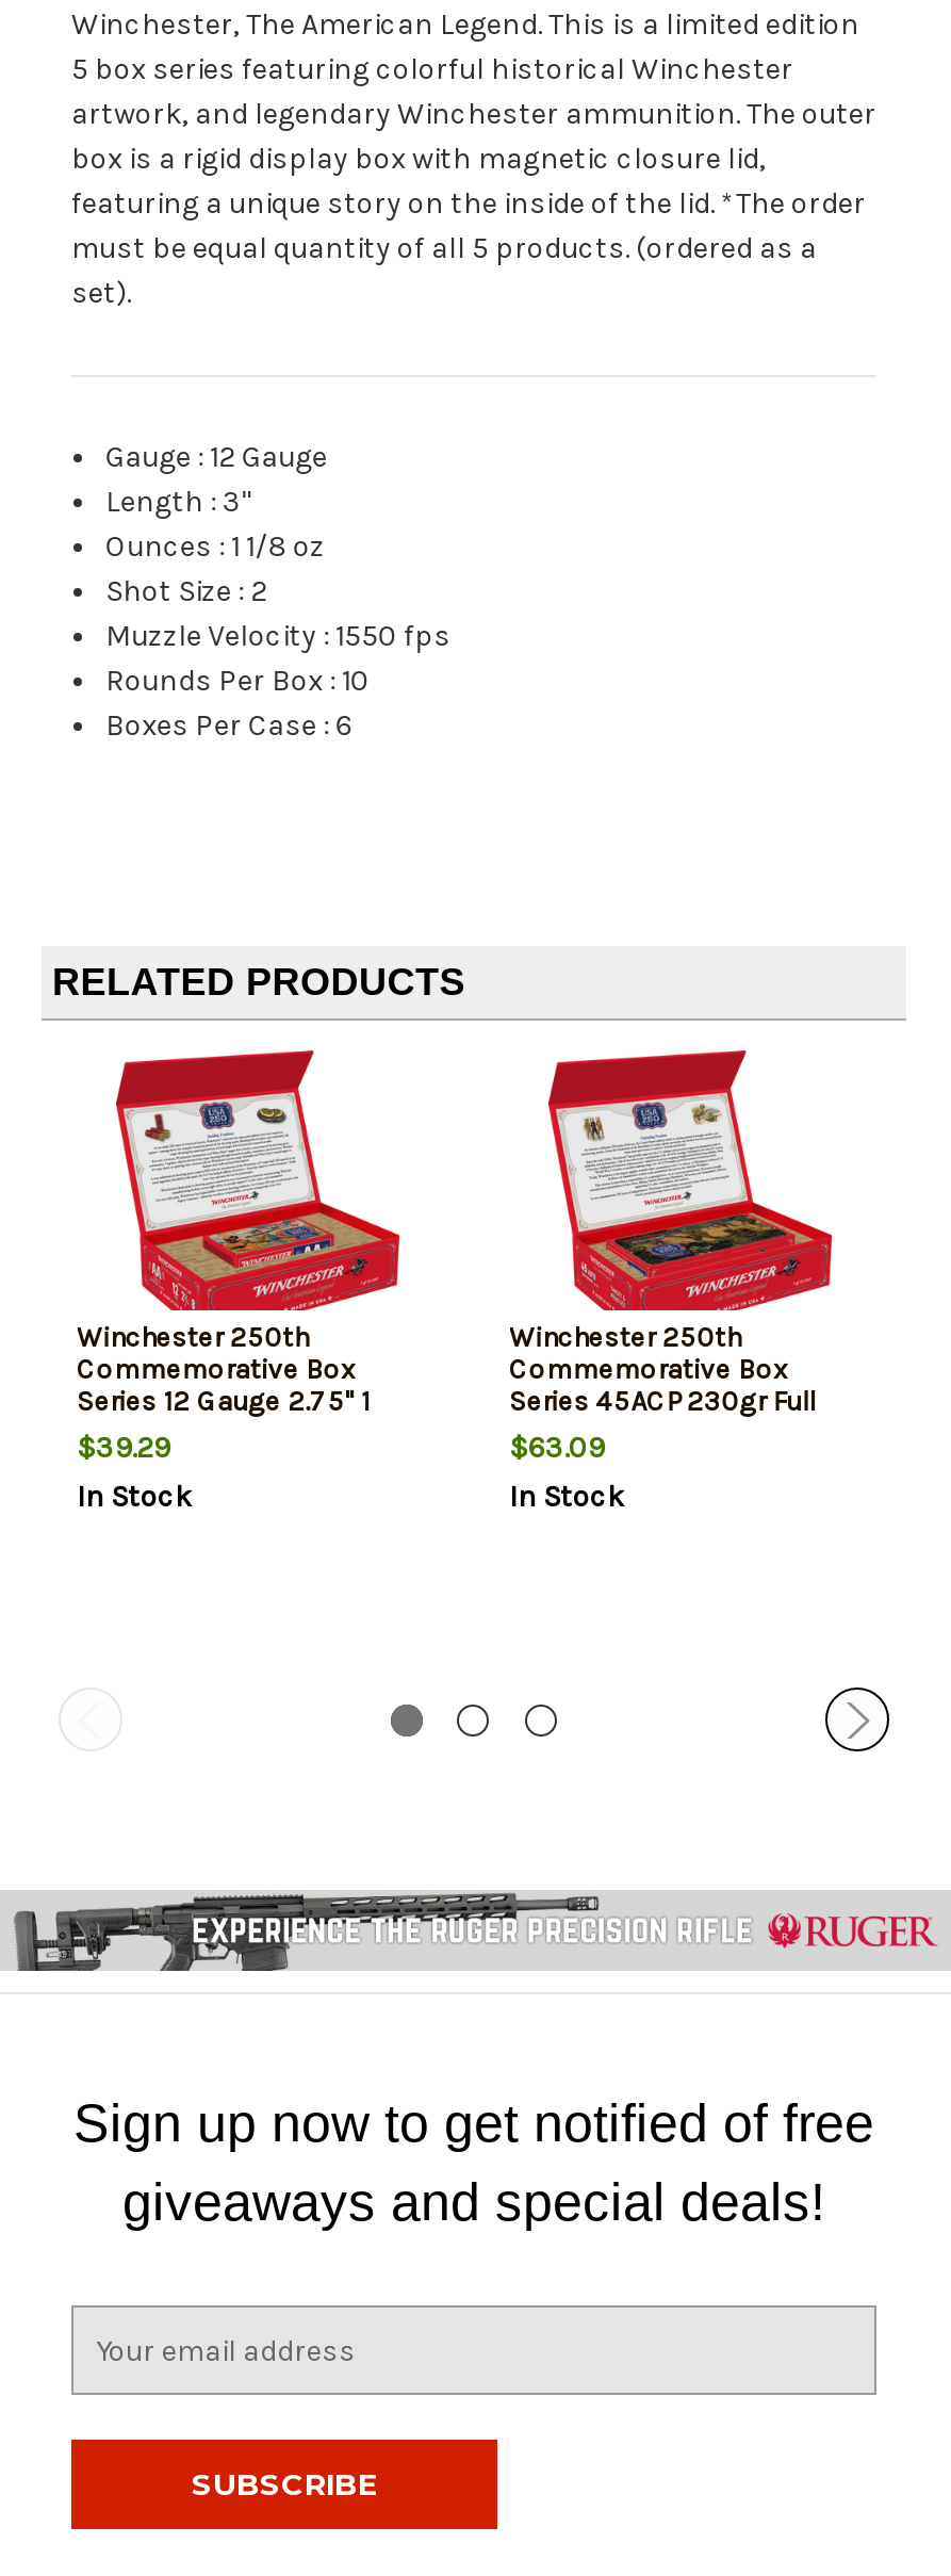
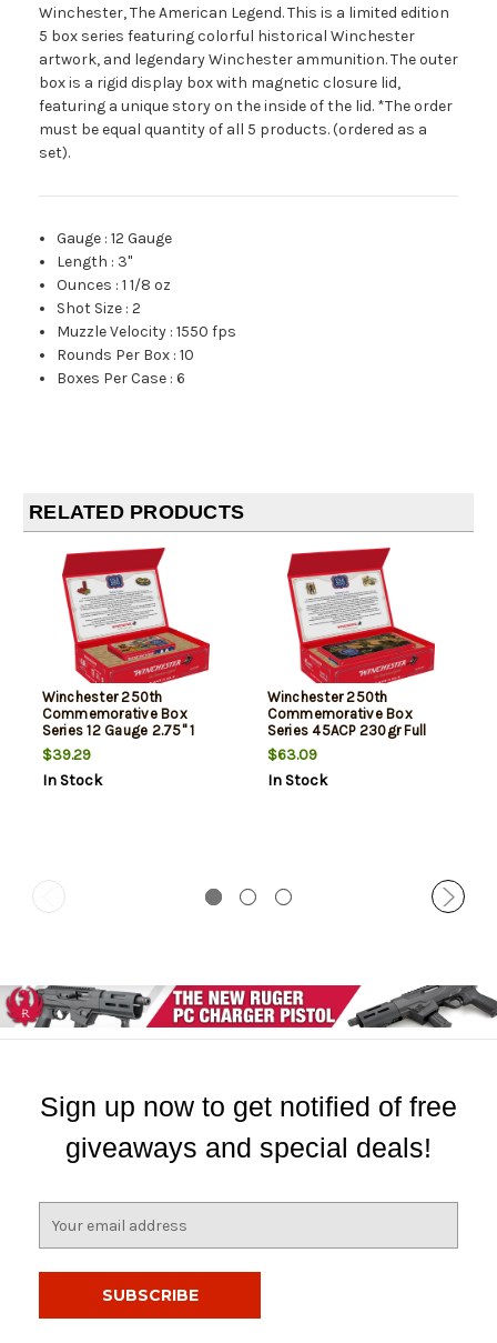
[10,1890,945,1973] [image] -> [6,984,494,1029] [image]

